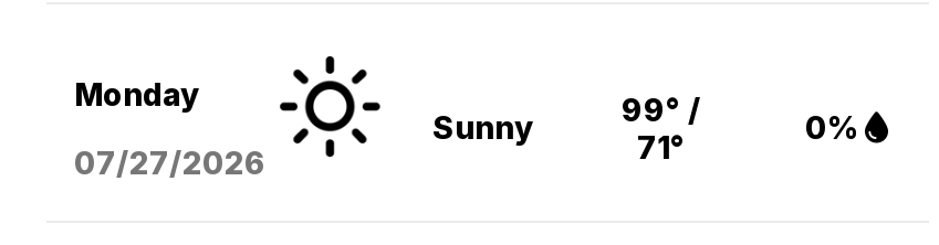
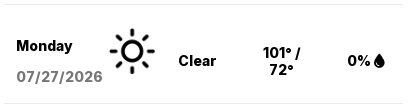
[432,92,701,167] Sunny | 99° / | 71° -> [178,44,301,78] Clear | 101° / | 72°

